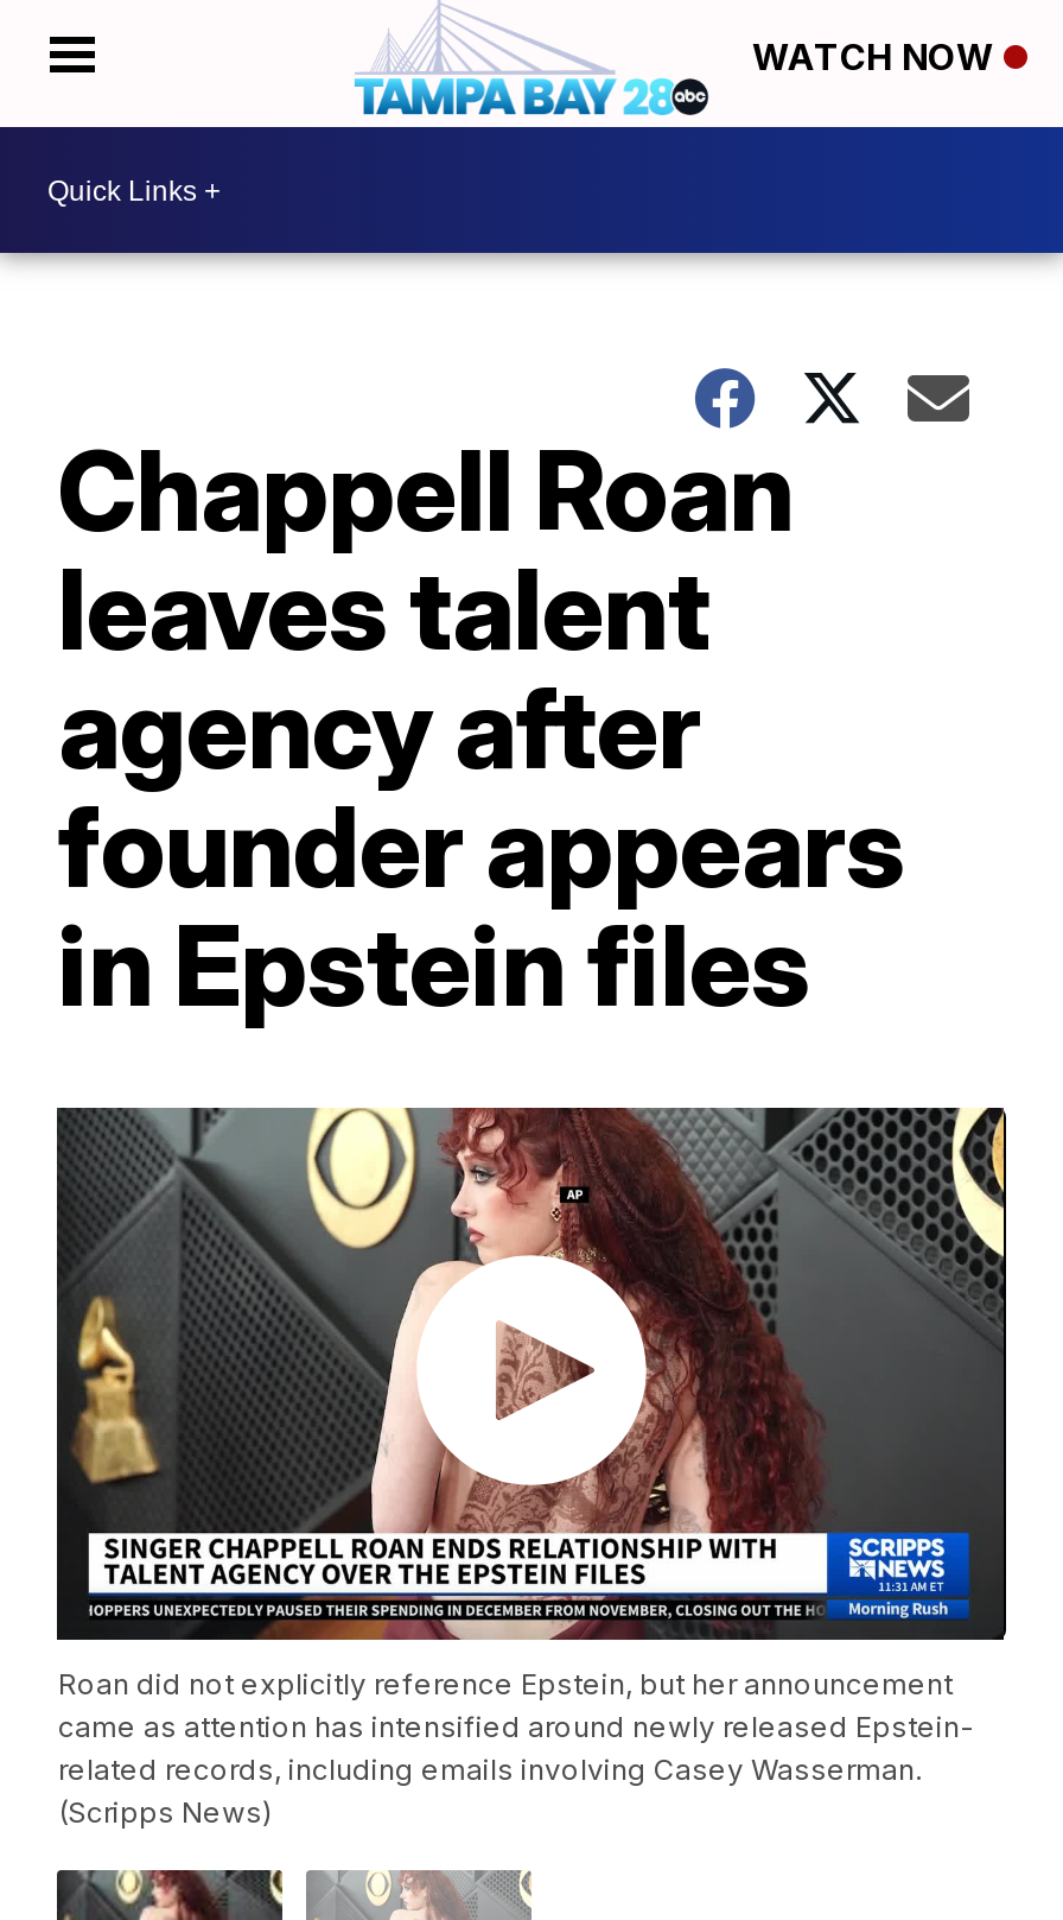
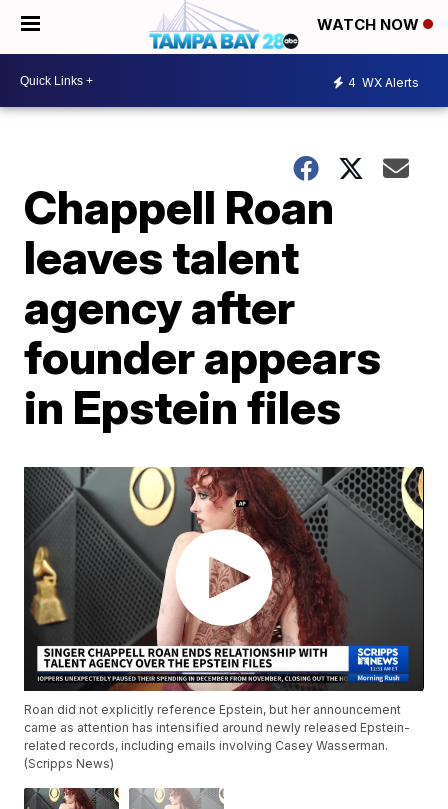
none -> [348,74,419,89] 4 WX Alerts

